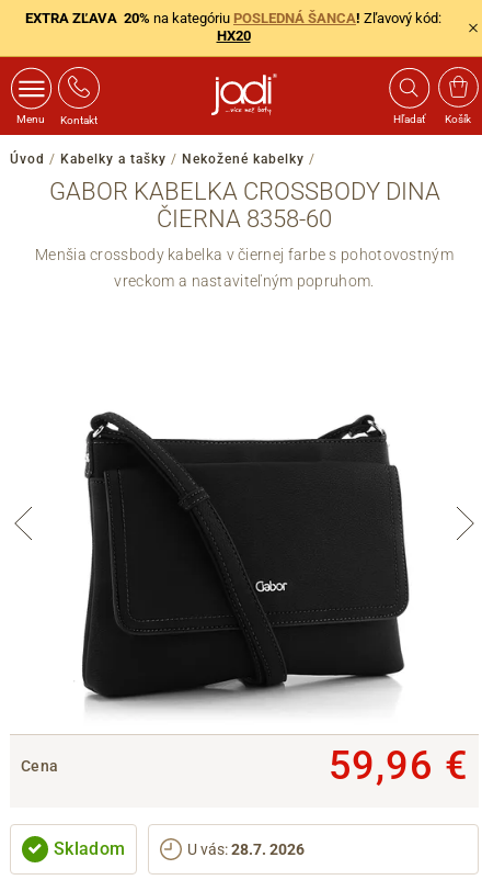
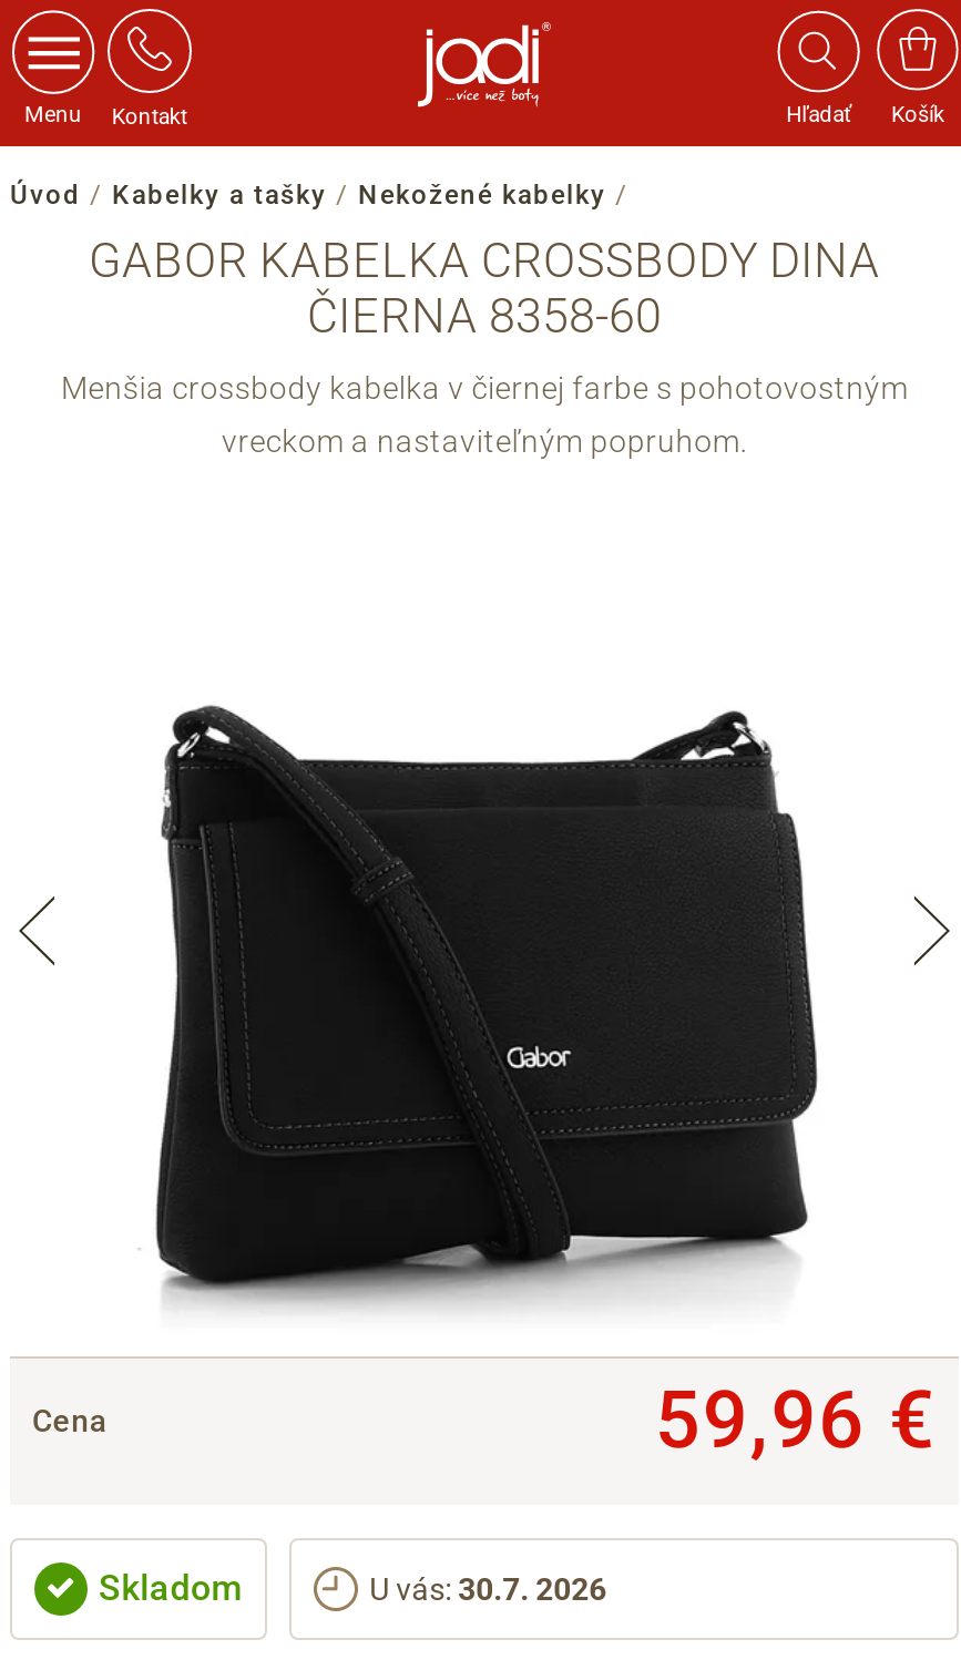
[25,10,441,44] EXTRA ZĽAVA 20% na kategóriu POSLEDNÁ ŠANCA! Zľavový kód: | HX20 -> none
[187,840,305,858] U vás: 28.7. 2026 -> [369,1571,607,1607] U vás: 30.7. 2026

